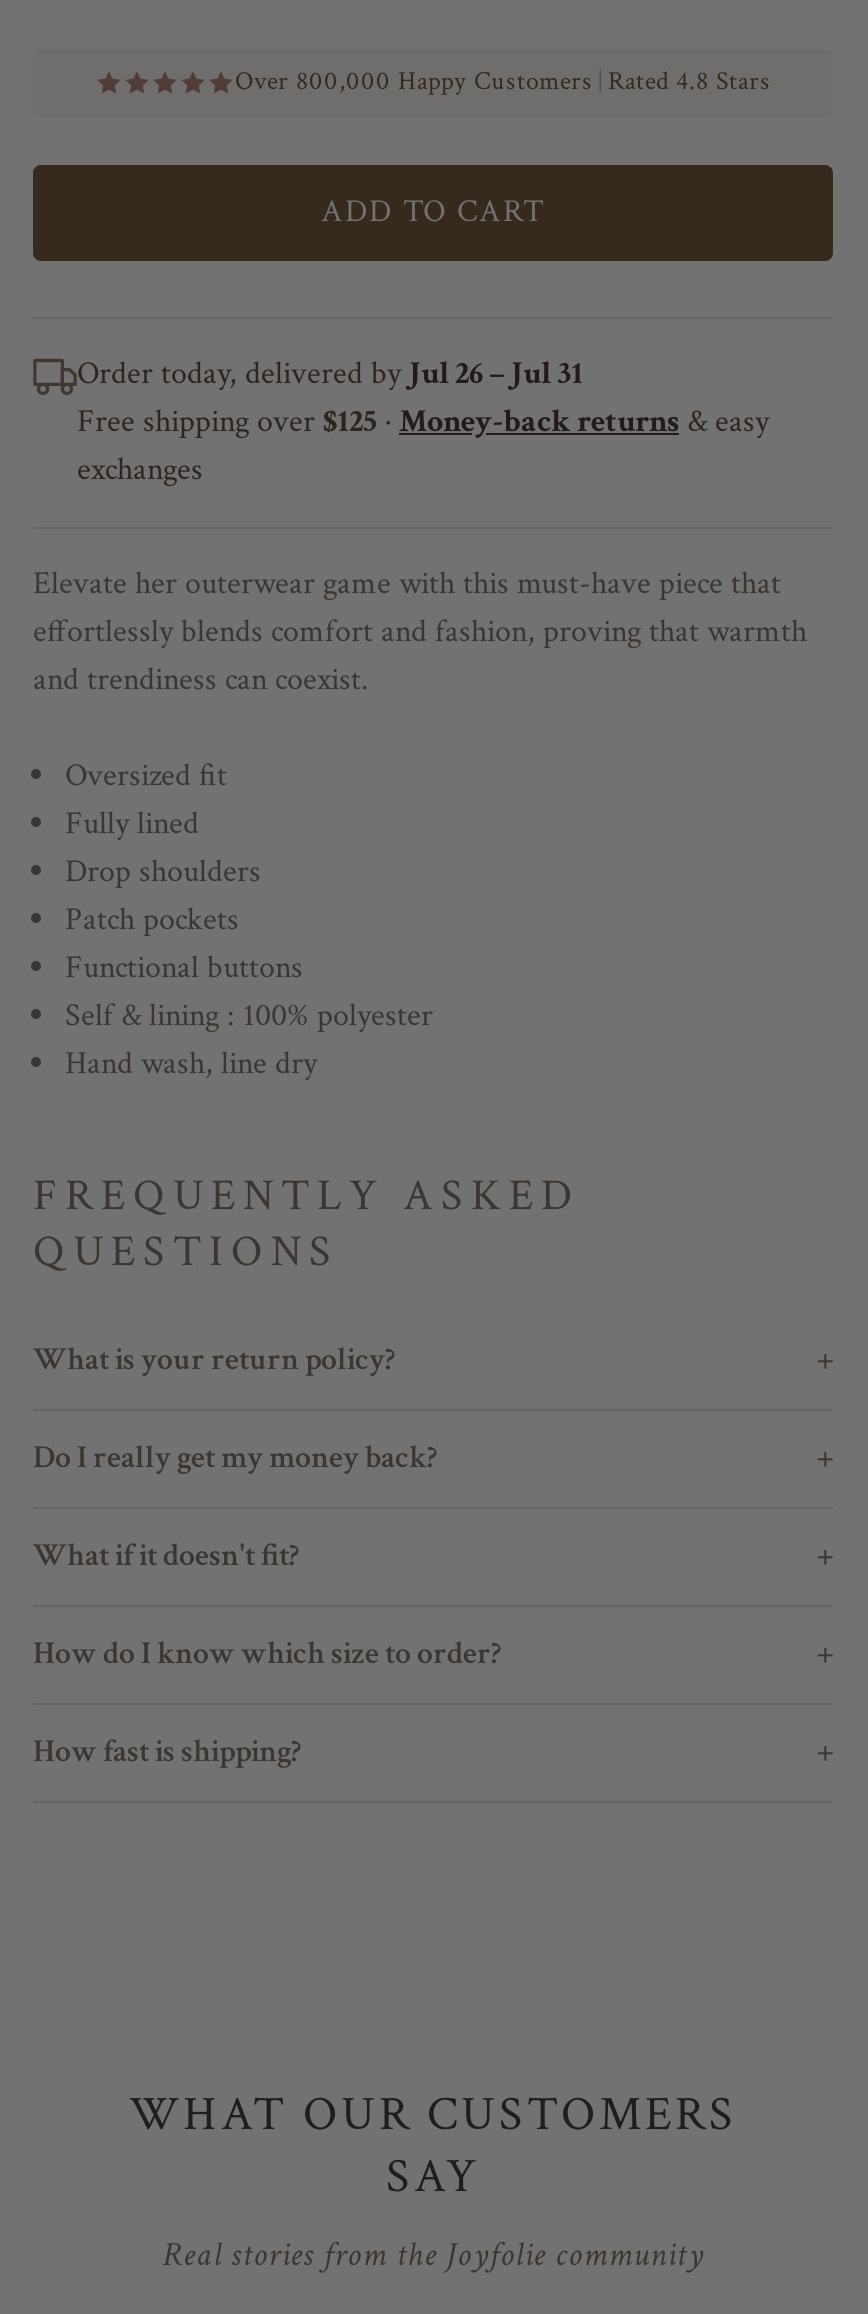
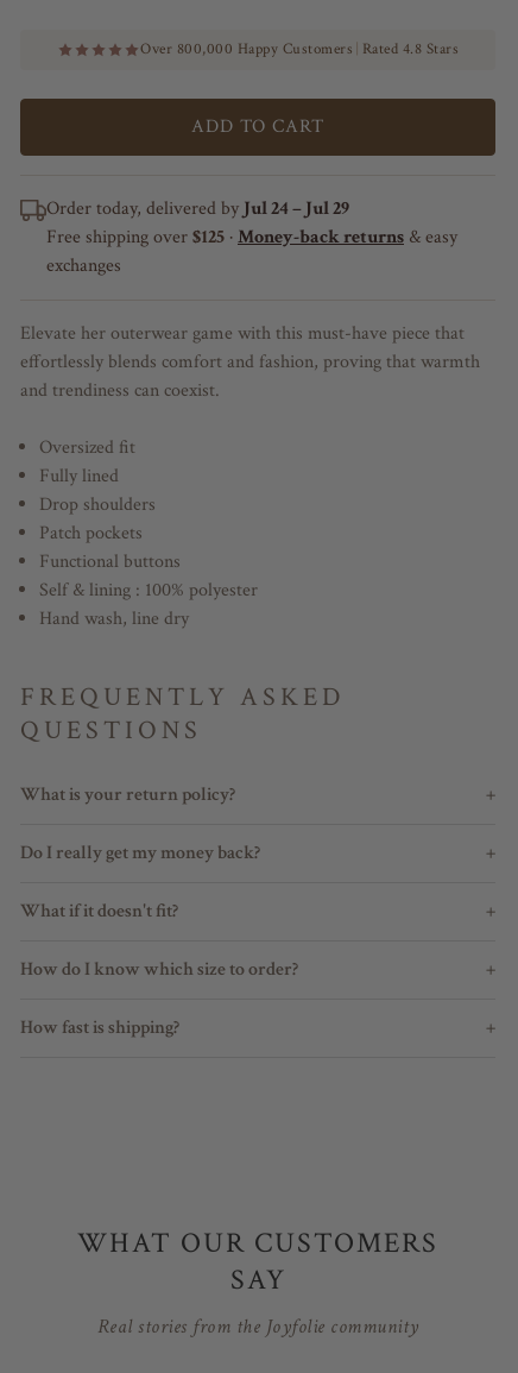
[77,354,583,396] Order today, delivered by Jul 26 – Jul 31 -> [46,196,349,221] Order today, delivered by Jul 24 – Jul 29

